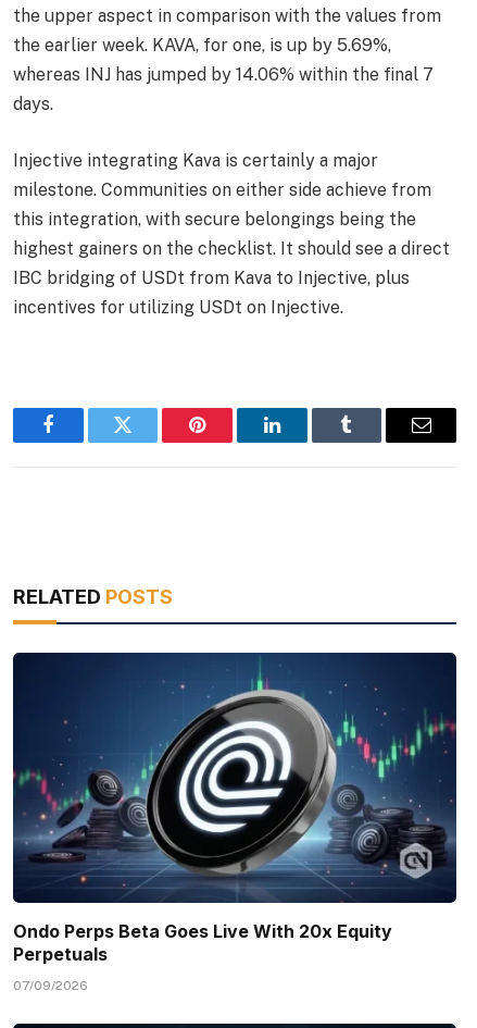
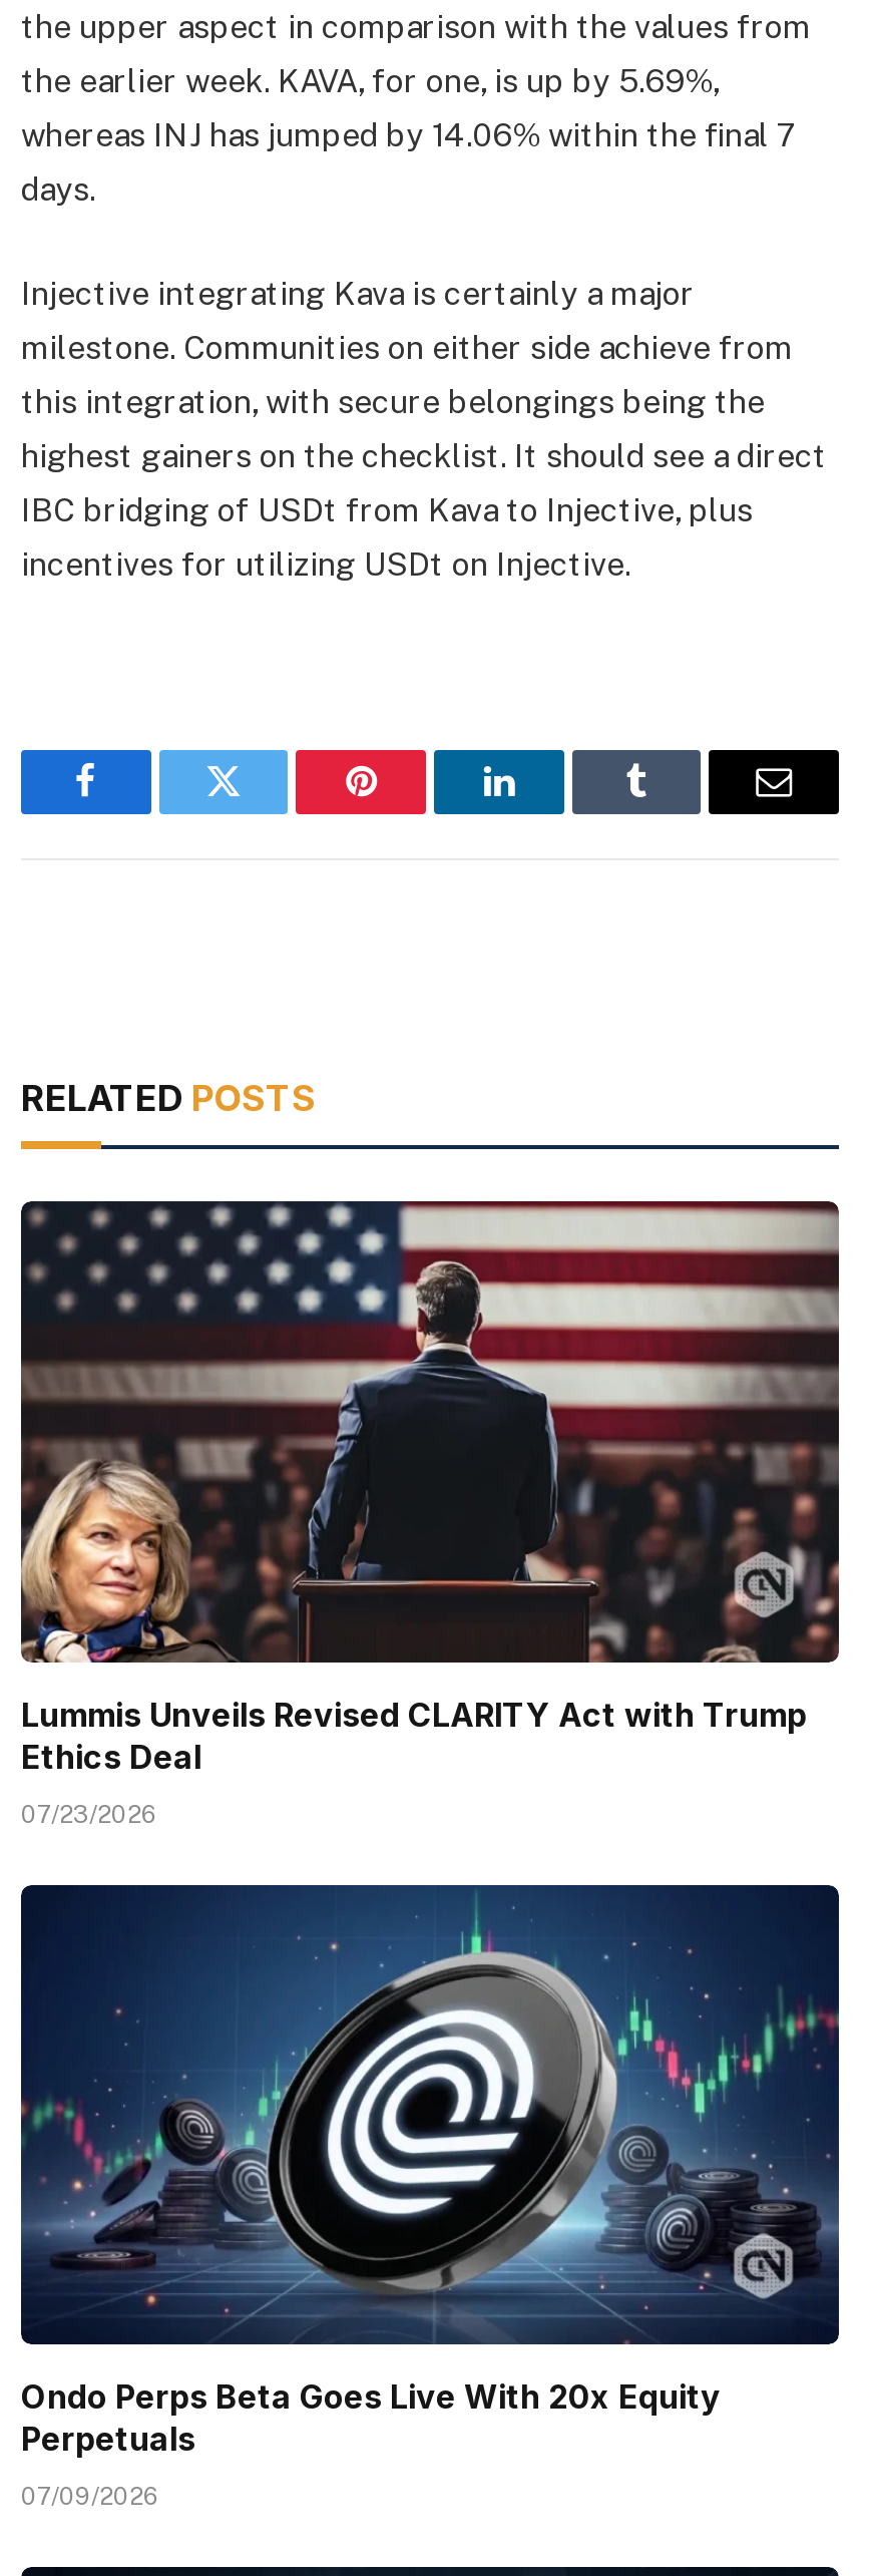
none -> [19,1199,841,1828] [image] | Lummis Unveils Revised CLARITY Act with Trump | Ethics Deal | 07/23/2026

